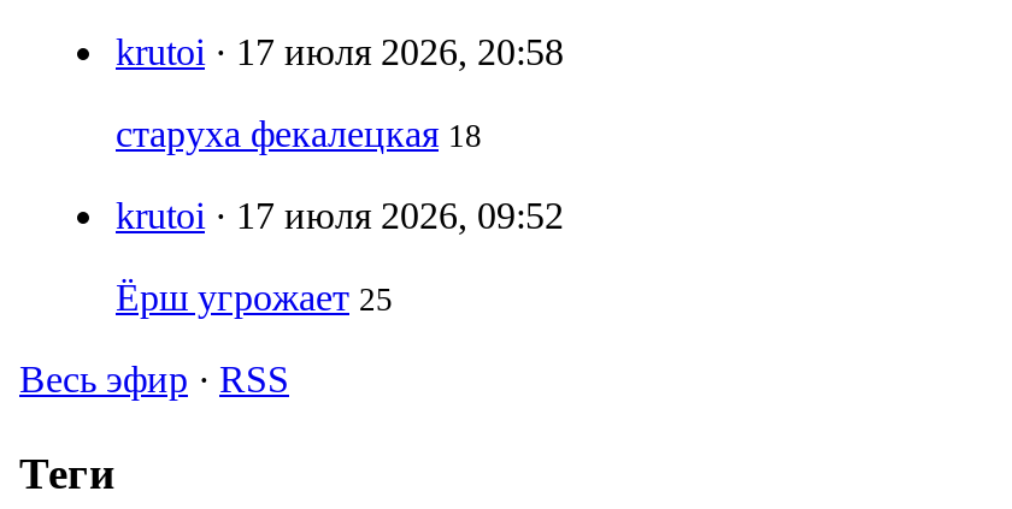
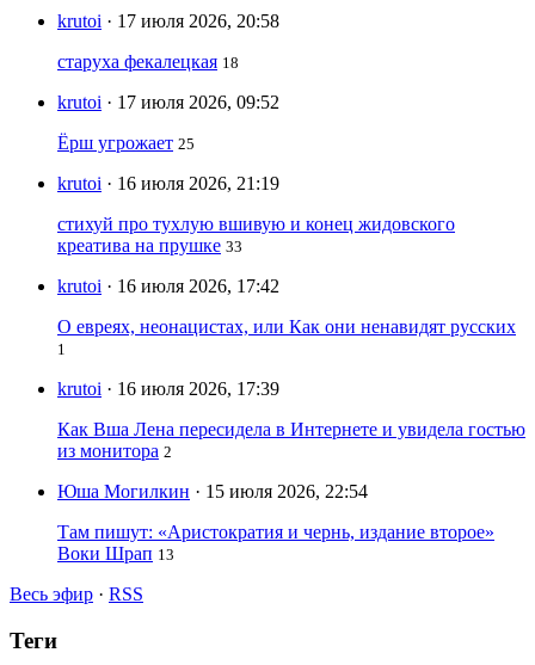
none -> [57,173,525,564] krutoi · 16 июля 2026, 21:19 | стихуй про тухлую вшивую и конец жидовского | креатива на прушке 33 | krutoi · 16 июля 2026, 17:42 | О евреях, неонацистах, или Как они ненавидят русских | 1 | krutoi · 16 июля 2026, 17:39 | Как Вша Лена пересидела в Интернете и увидела гостью | из монитора 2 | Юша Могилкин · 15 июля 2026, 22:54 | Там пишут: «Аристократия и чернь, издание второе» | Воки Шрап 13

